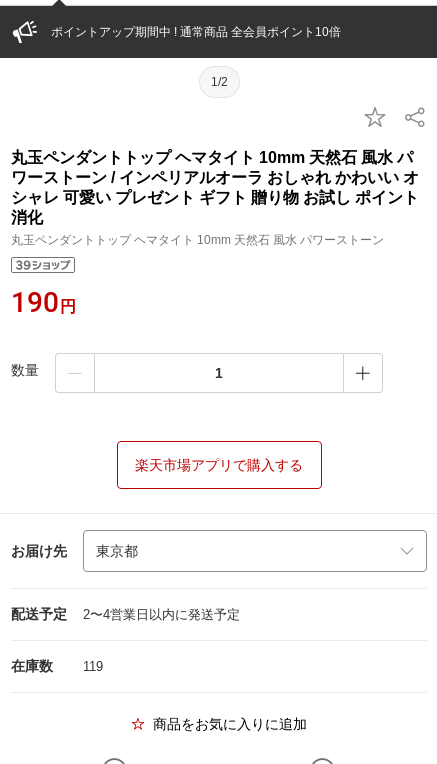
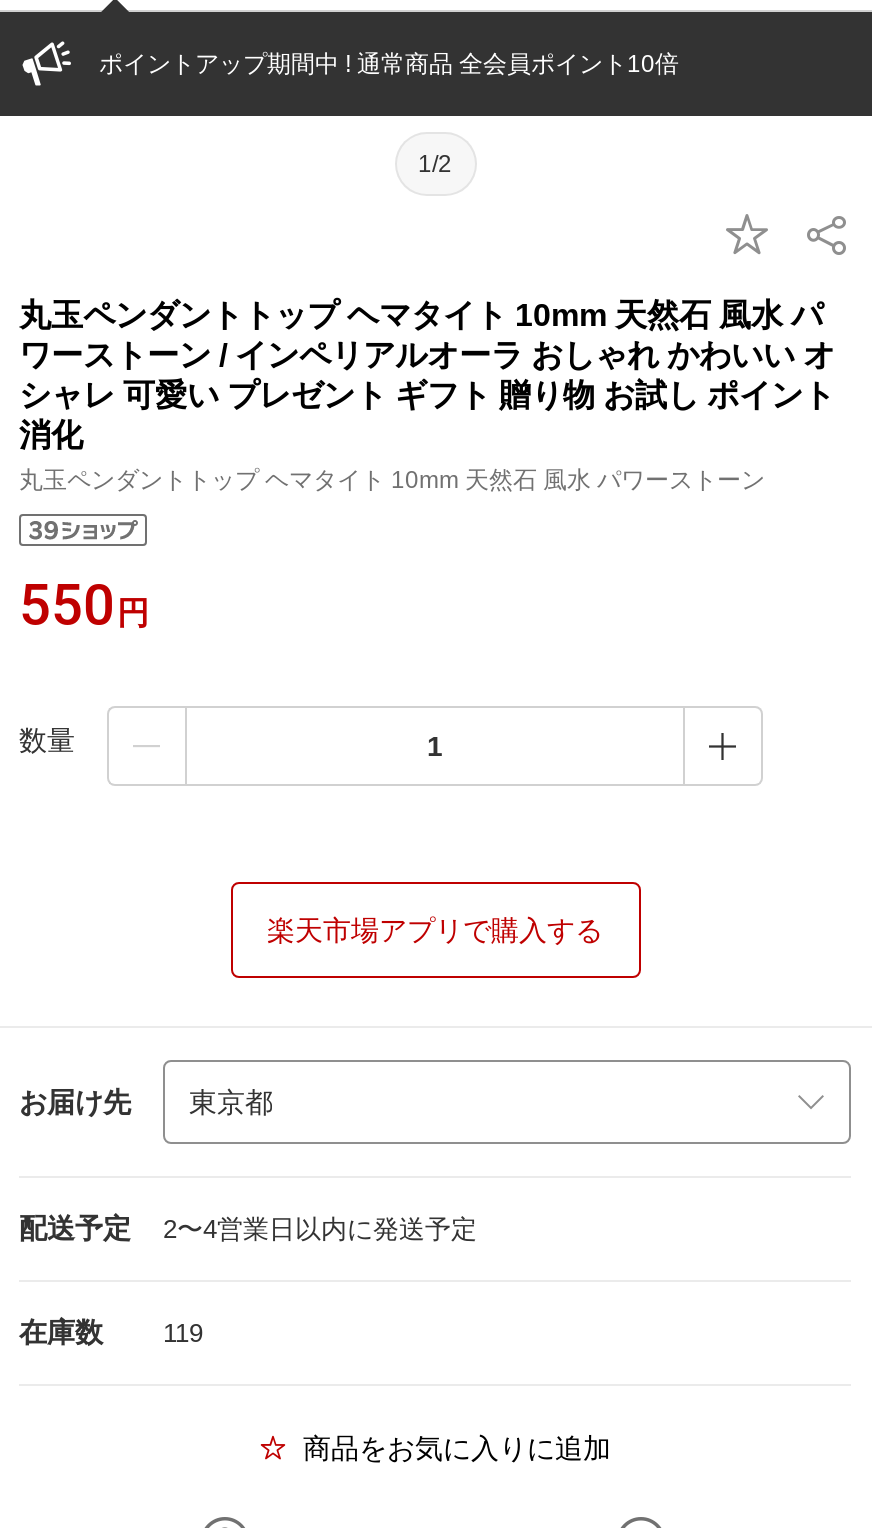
[11,286,76,319] 190円 -> [19,572,149,638] 550円

